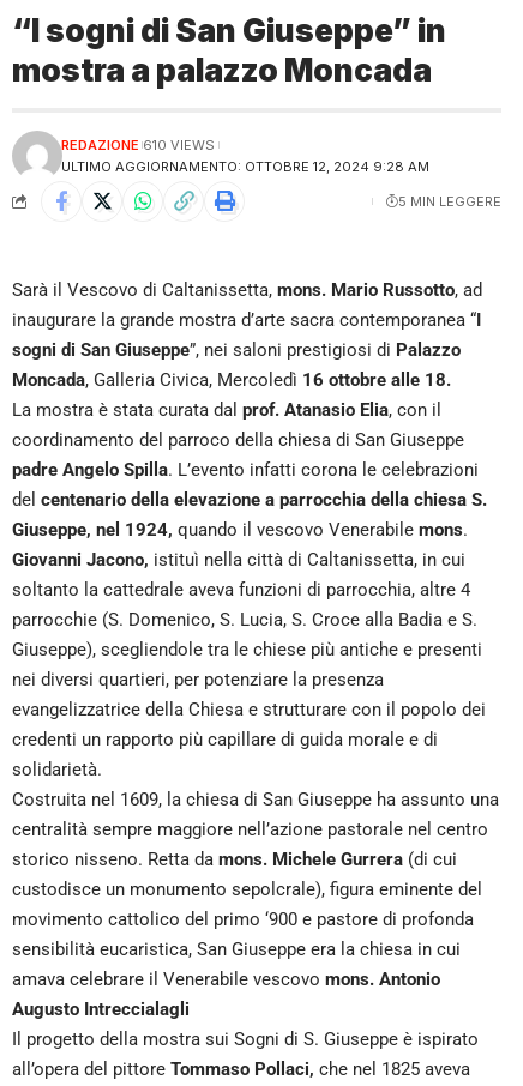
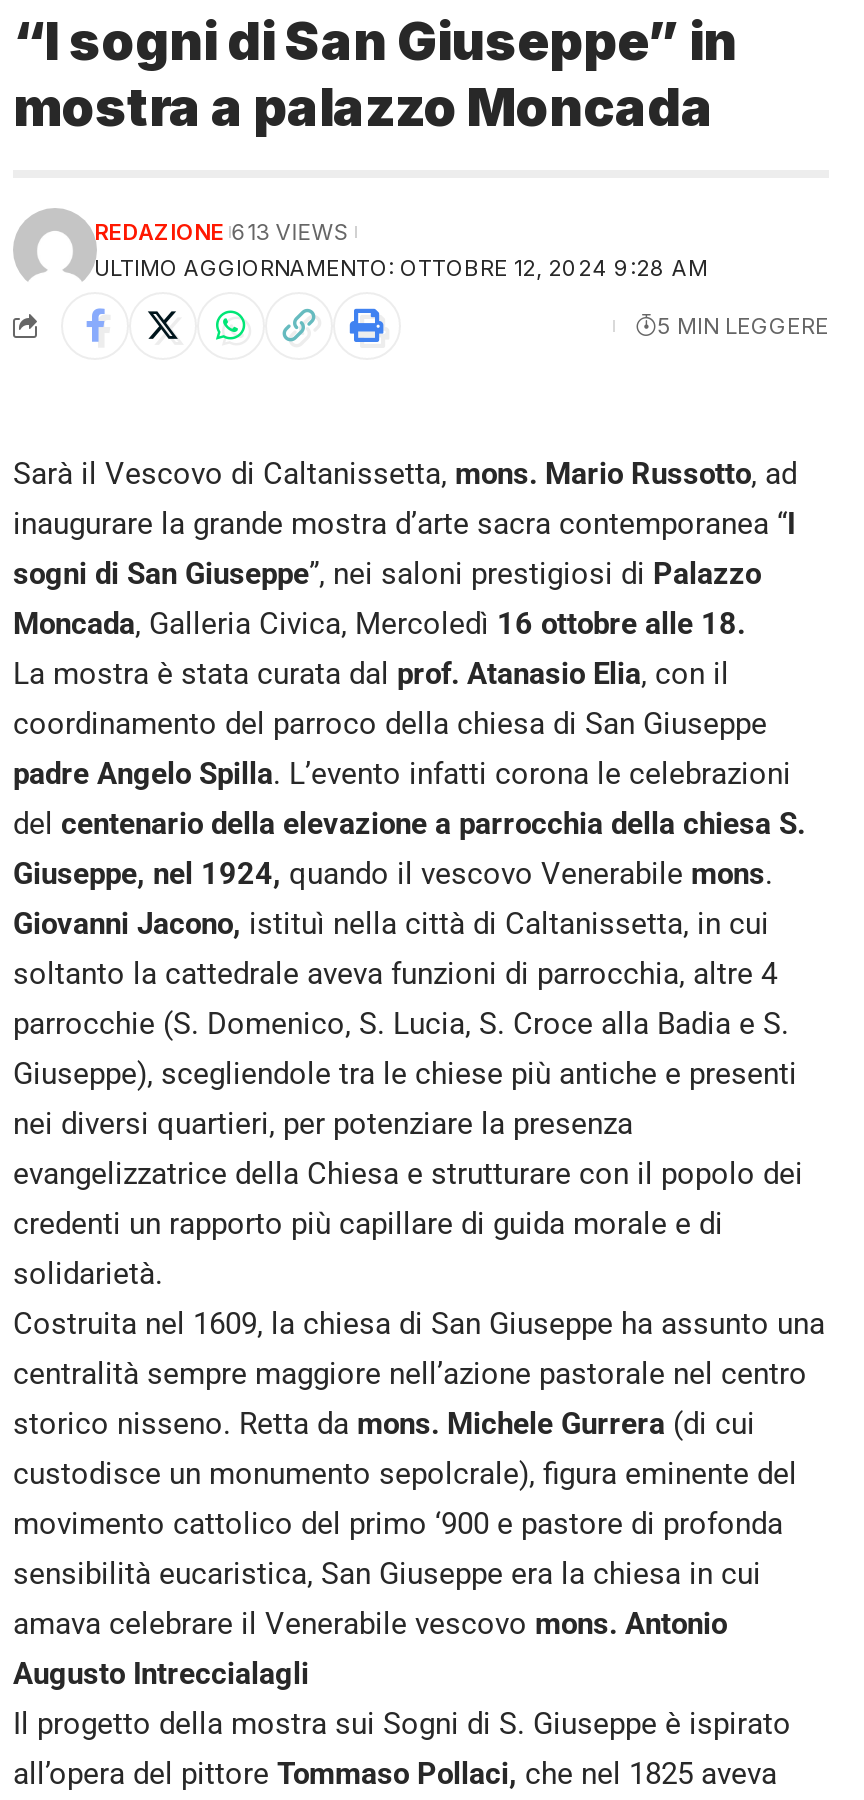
[61,136,215,153] REDAZIONE 610 VIEWS -> [94,217,349,245] REDAZIONE 613 VIEWS

